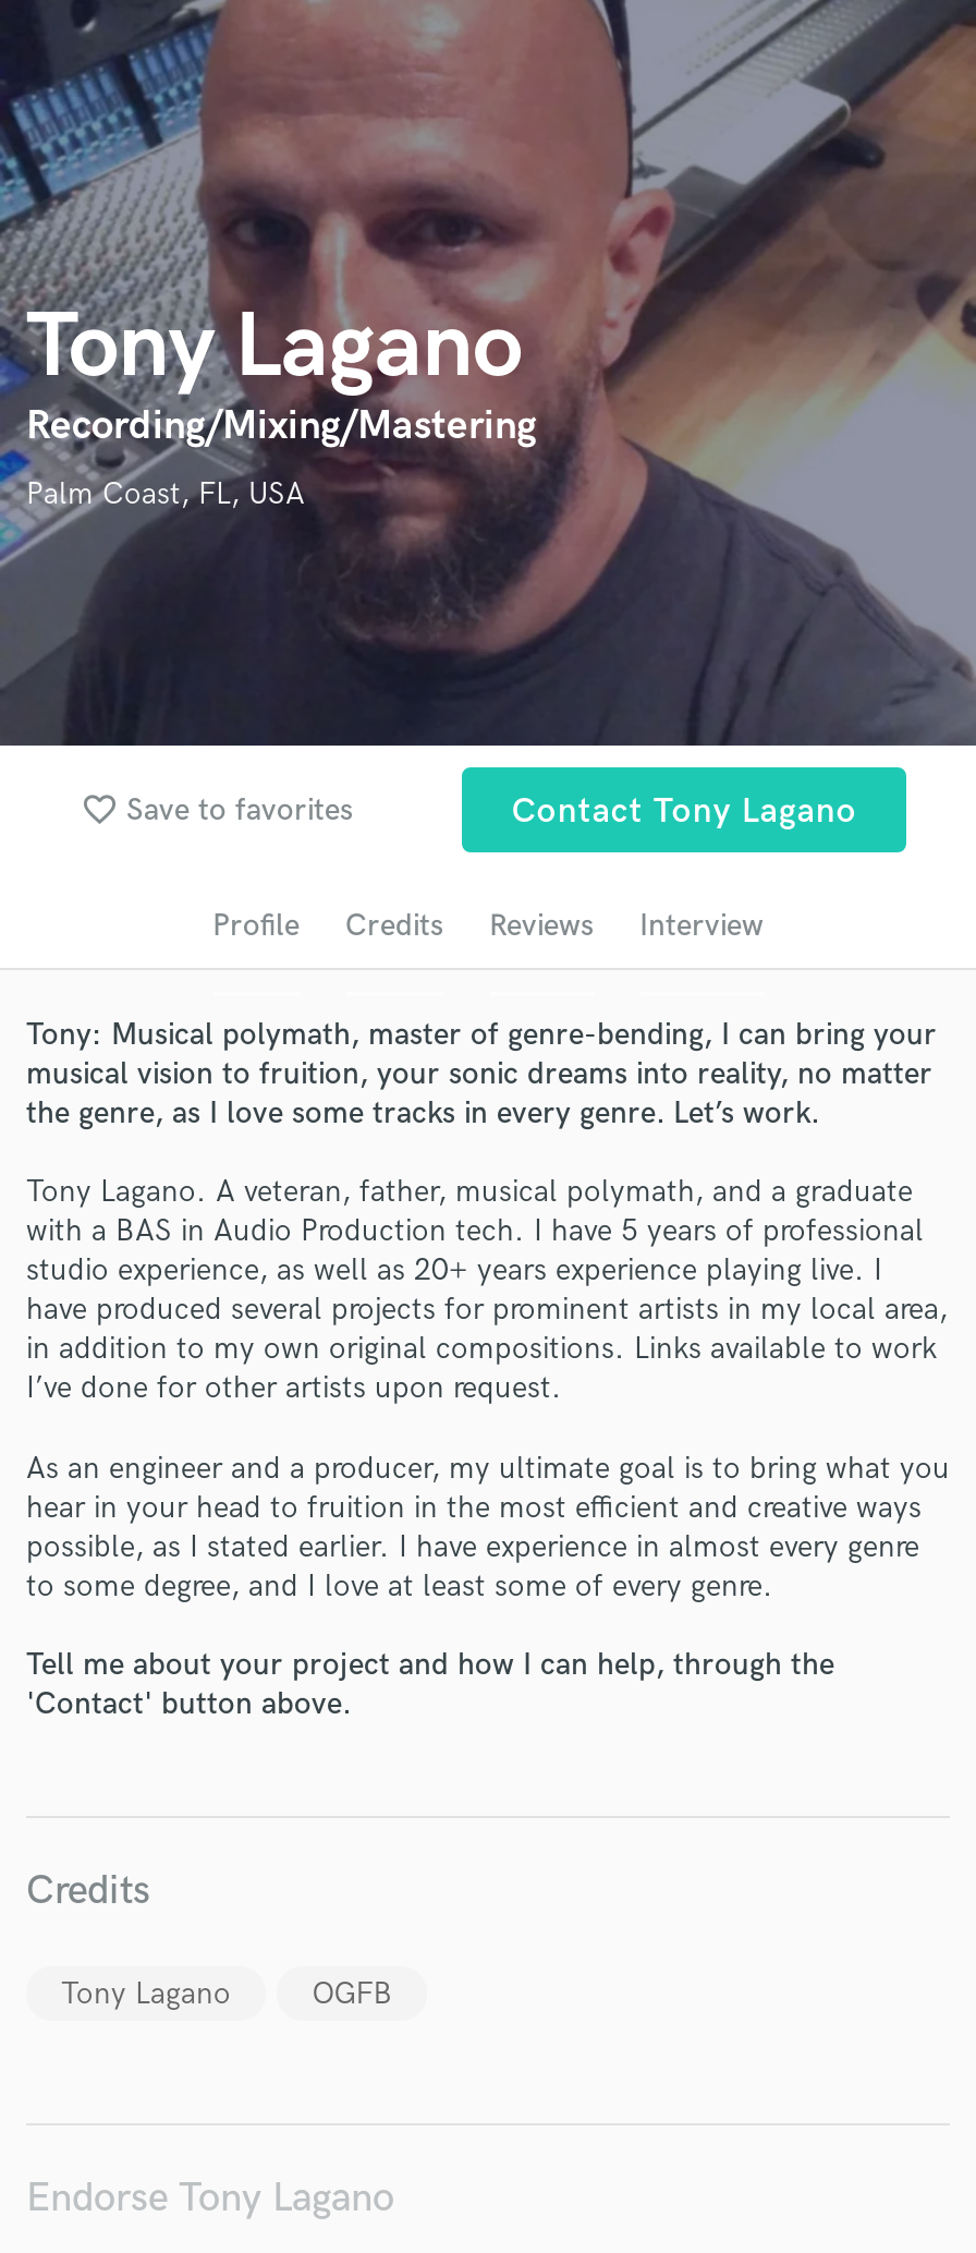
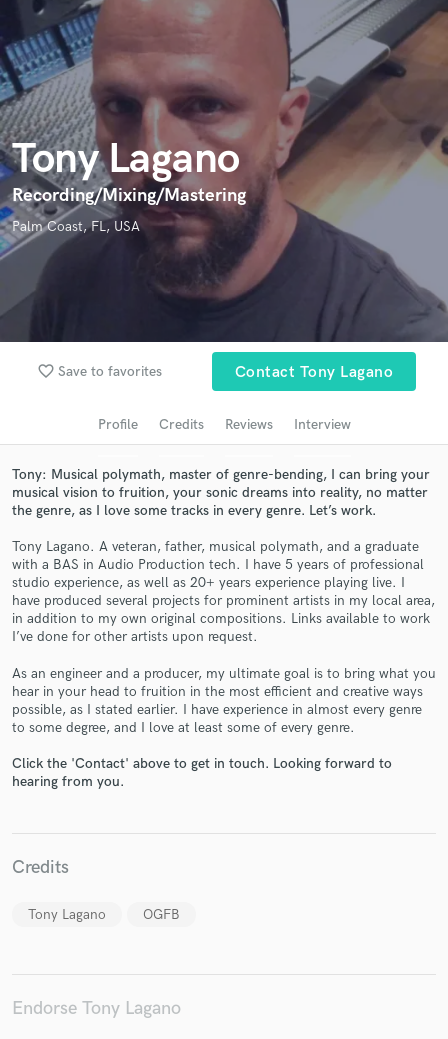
[26,1646,834,1722] Tell me about your project and how I can help, through the | 'Contact' button above. -> [12,755,392,790] Click the 'Contact' above to get in touch. Looking forward to | hearing from you.

